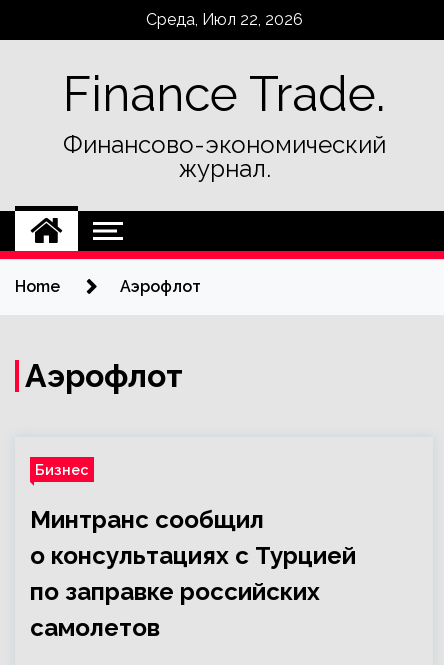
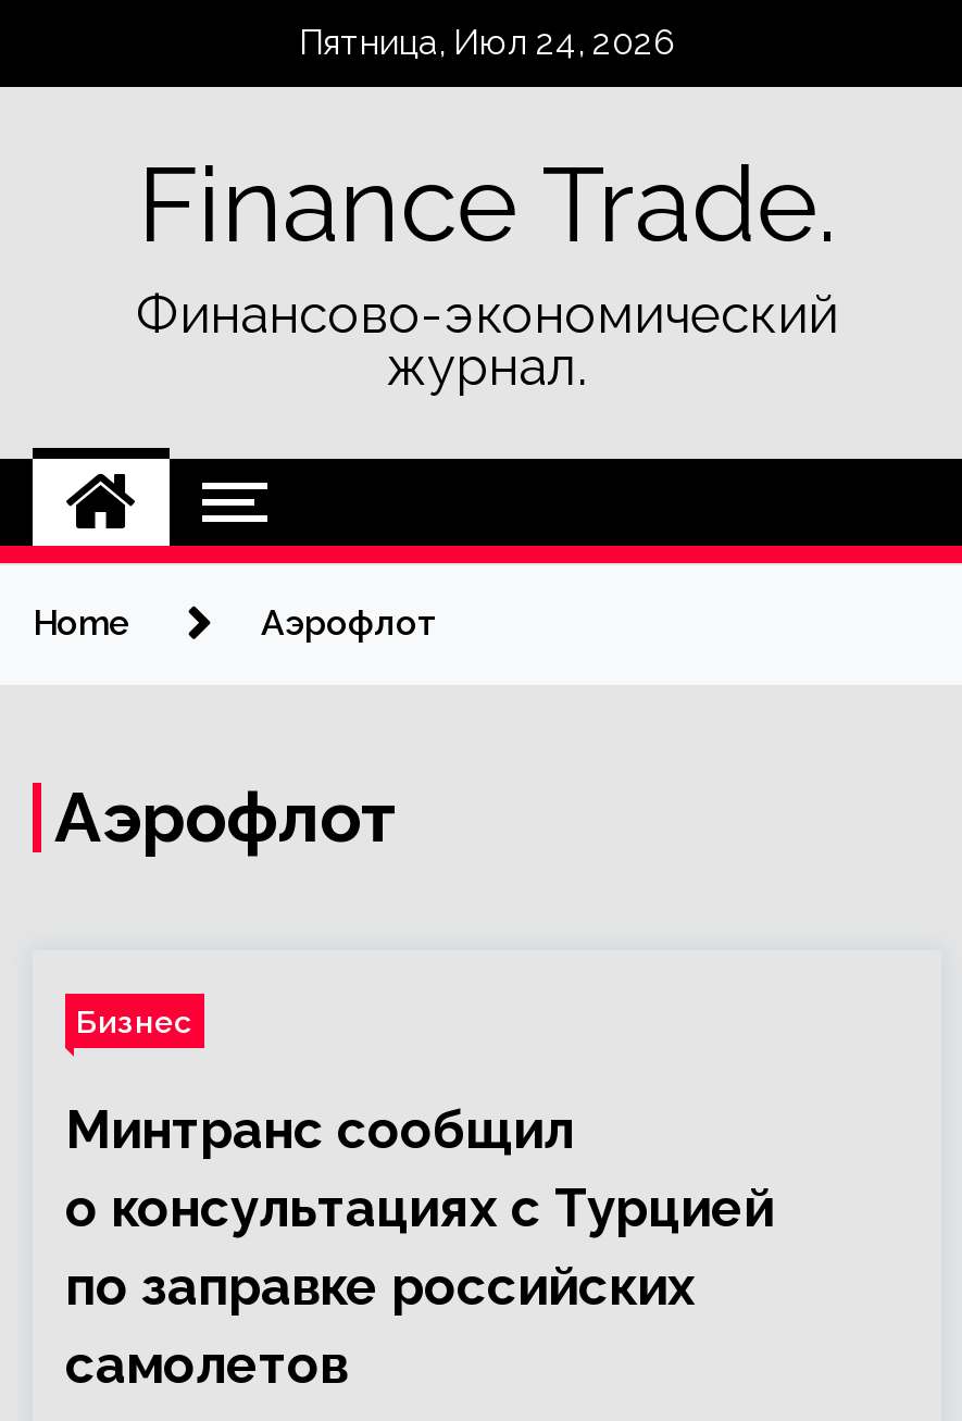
[145,10,302,29] Среда, Июл 22, 2026 -> [299,22,675,63] Пятница, Июл 24, 2026

